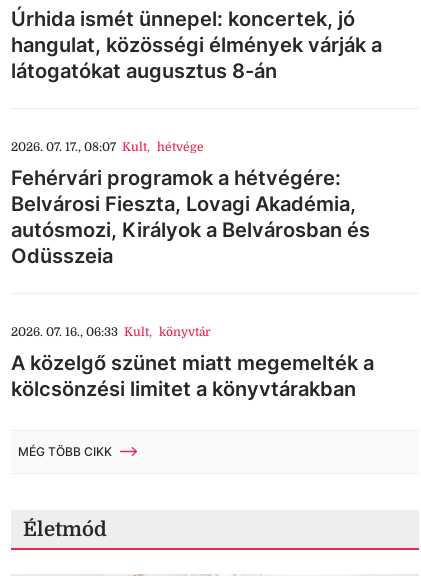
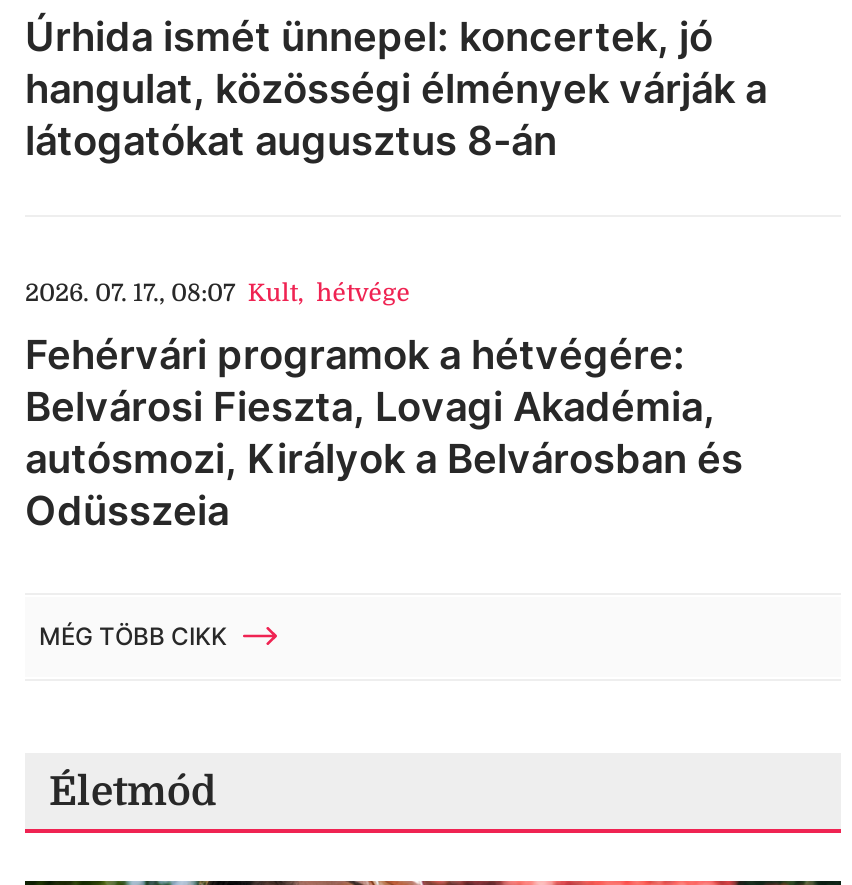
[11,325,374,401] 2026. 07. 16., 06:33 Kult, könyvtár | A közelgő szünet miatt megemelték a | kölcsönzési limitet a könyvtárakban -> none

